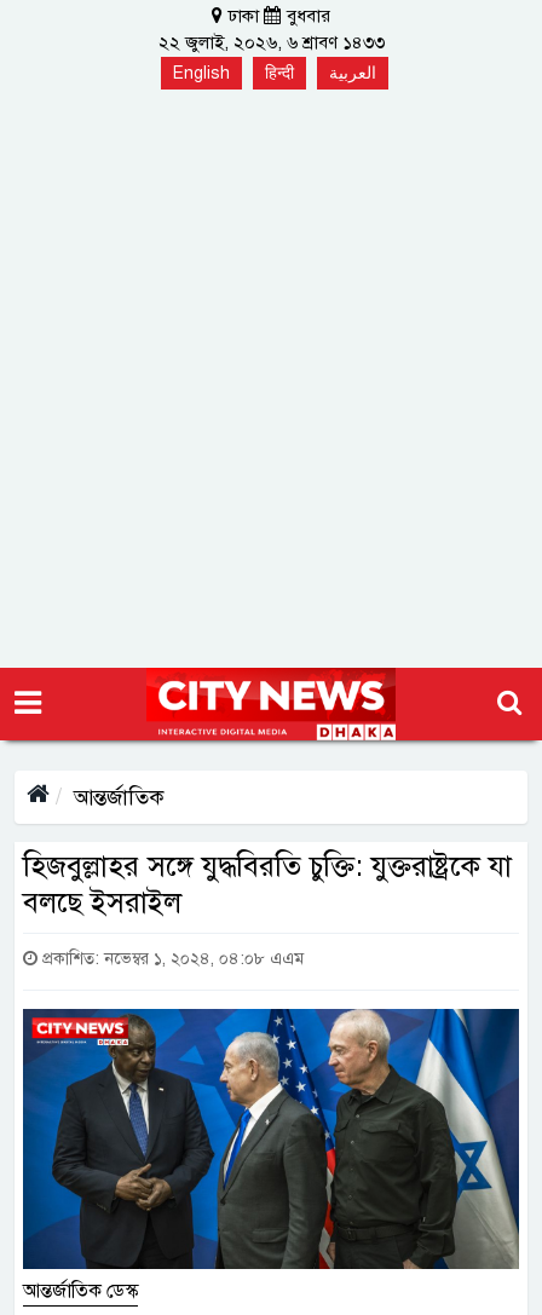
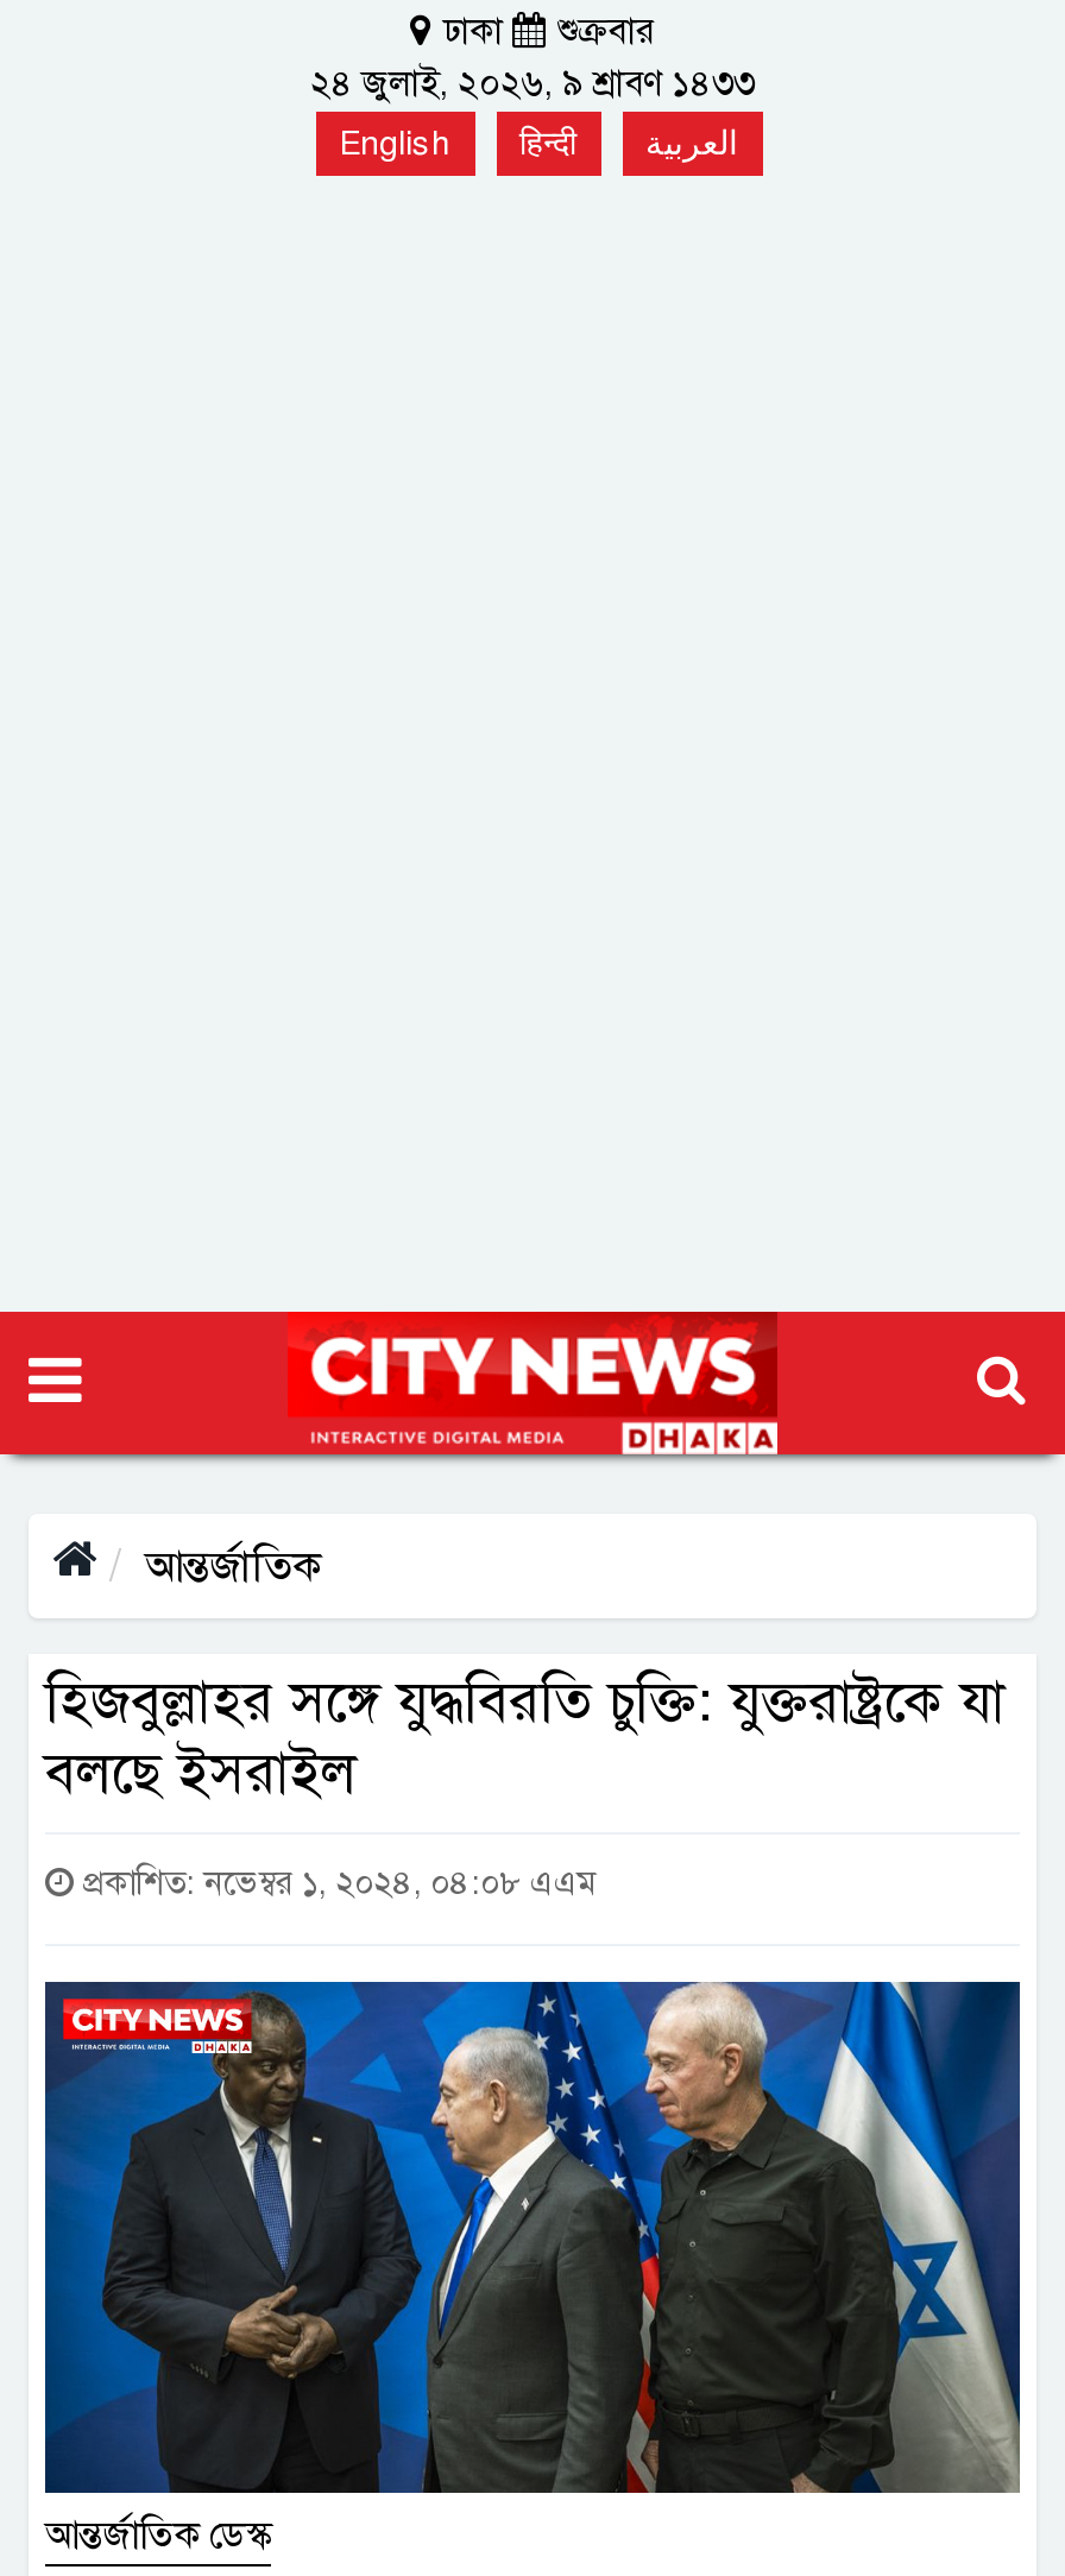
[158,5,384,53] বুধবার | ২২ জুলাই, ২০২৬, ৬ শ্রাবণ ১৪৩৩ -> [310,10,755,105] শুক্রবার | ২৪ জুলাই, ২০২৬, ৯ শ্রাবণ ১৪৩৩

